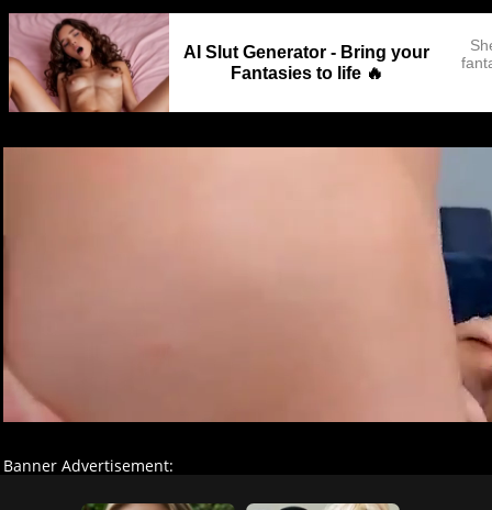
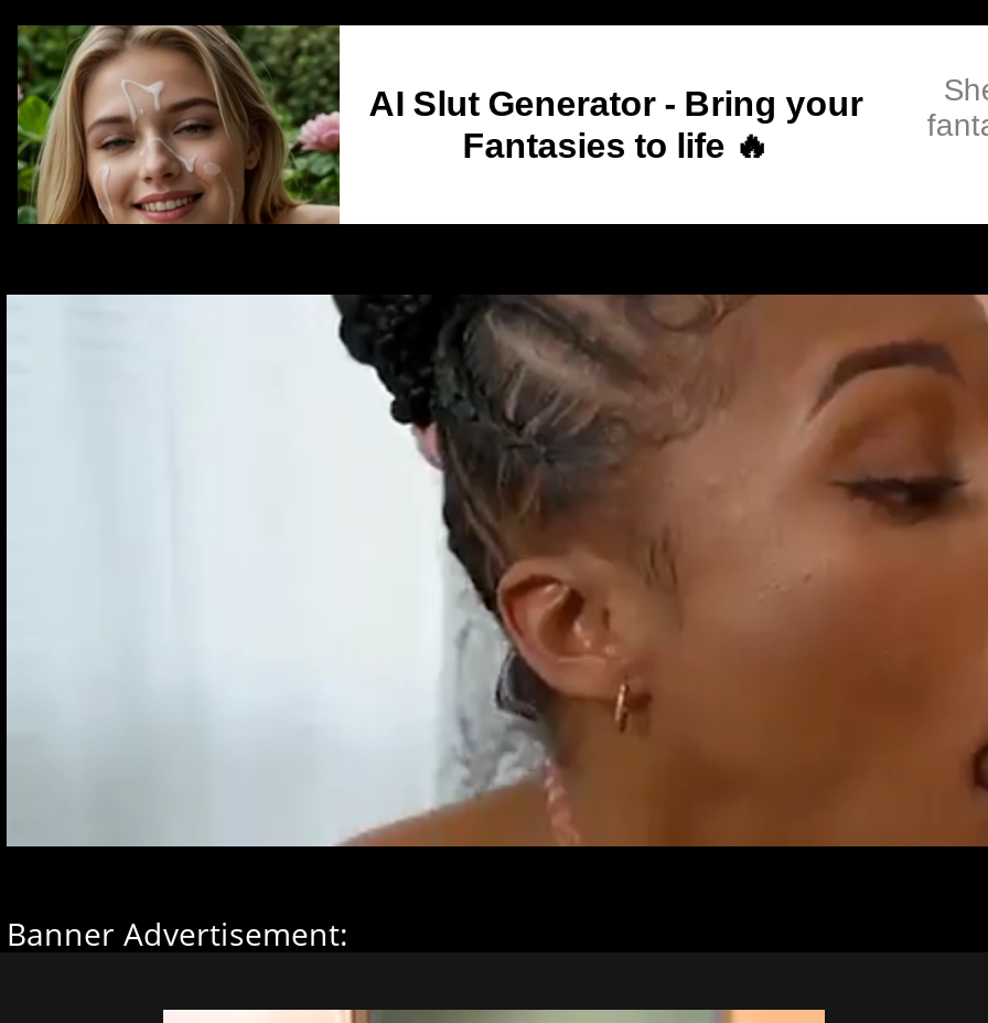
[8,12,170,113] [image] -> [18,25,342,226] [image]
[3,146,489,423] [image] -> [7,292,981,849] [image]

